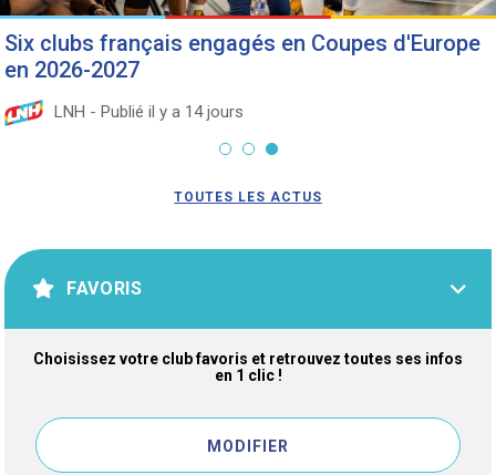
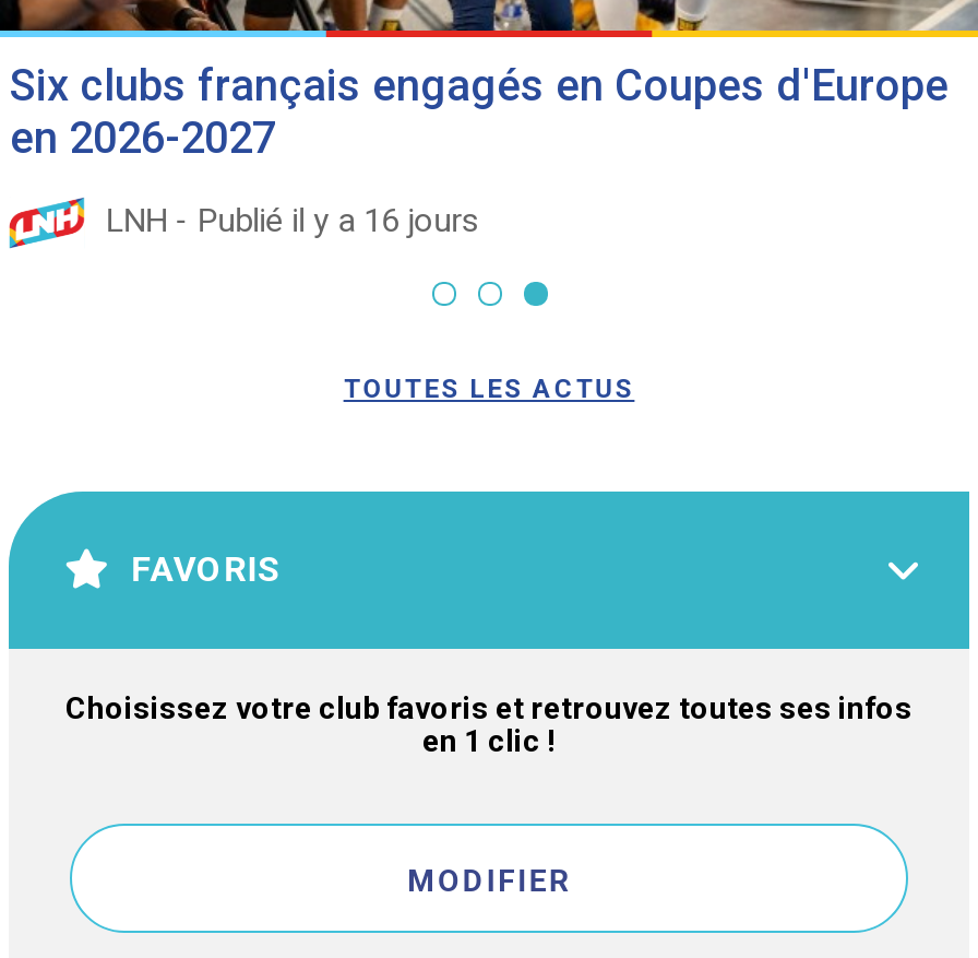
[54,102,243,122] LNH - Publié il y a 14 jours -> [106,202,479,241] LNH - Publié il y a 16 jours

